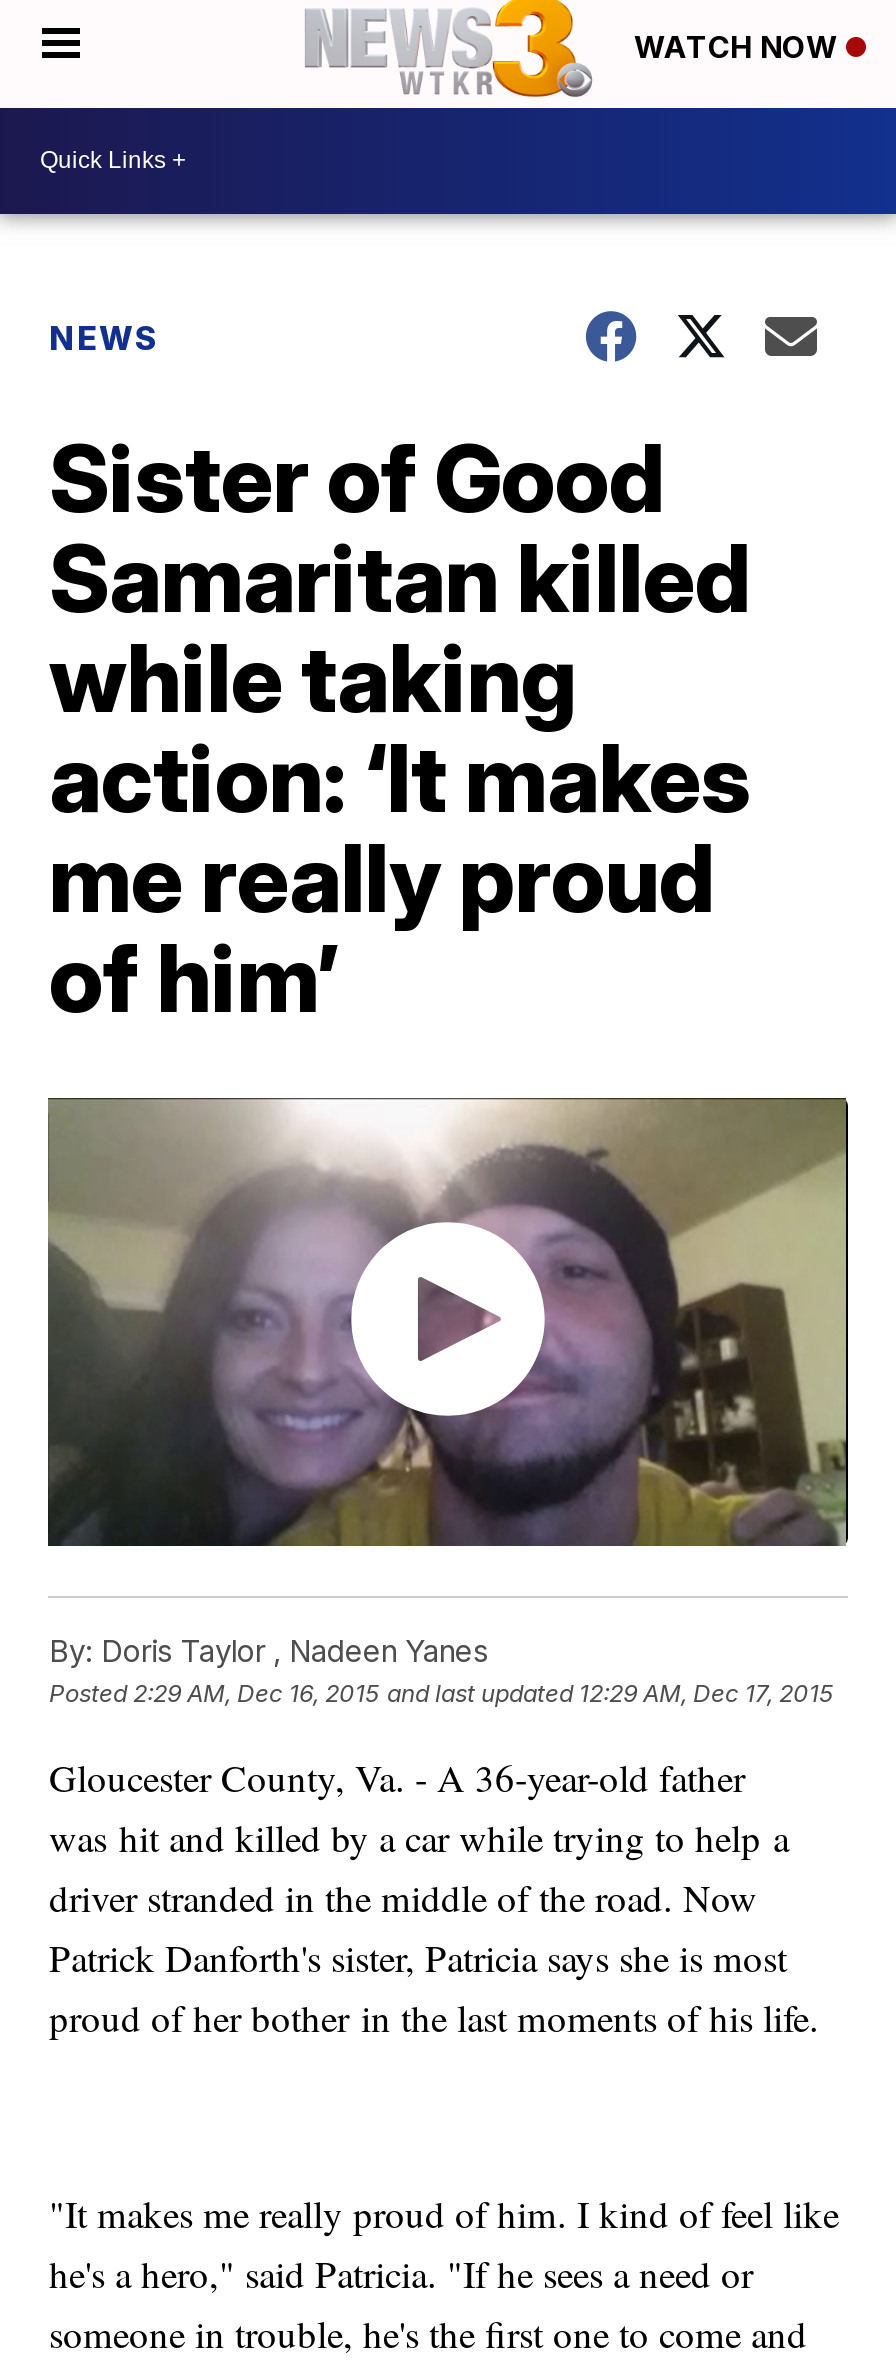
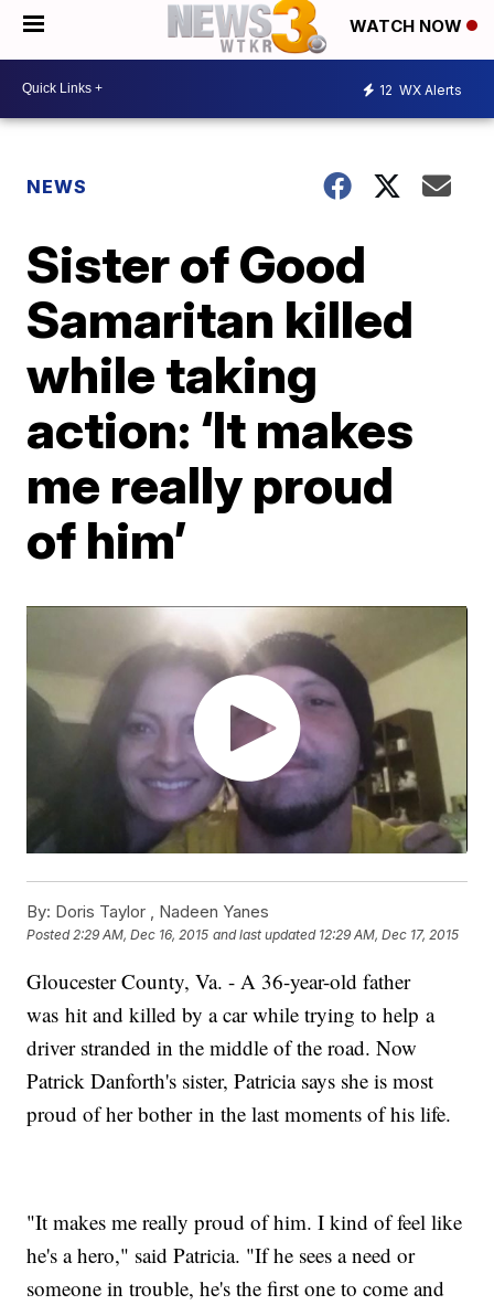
none -> [379,82,462,98] 12 WX Alerts

